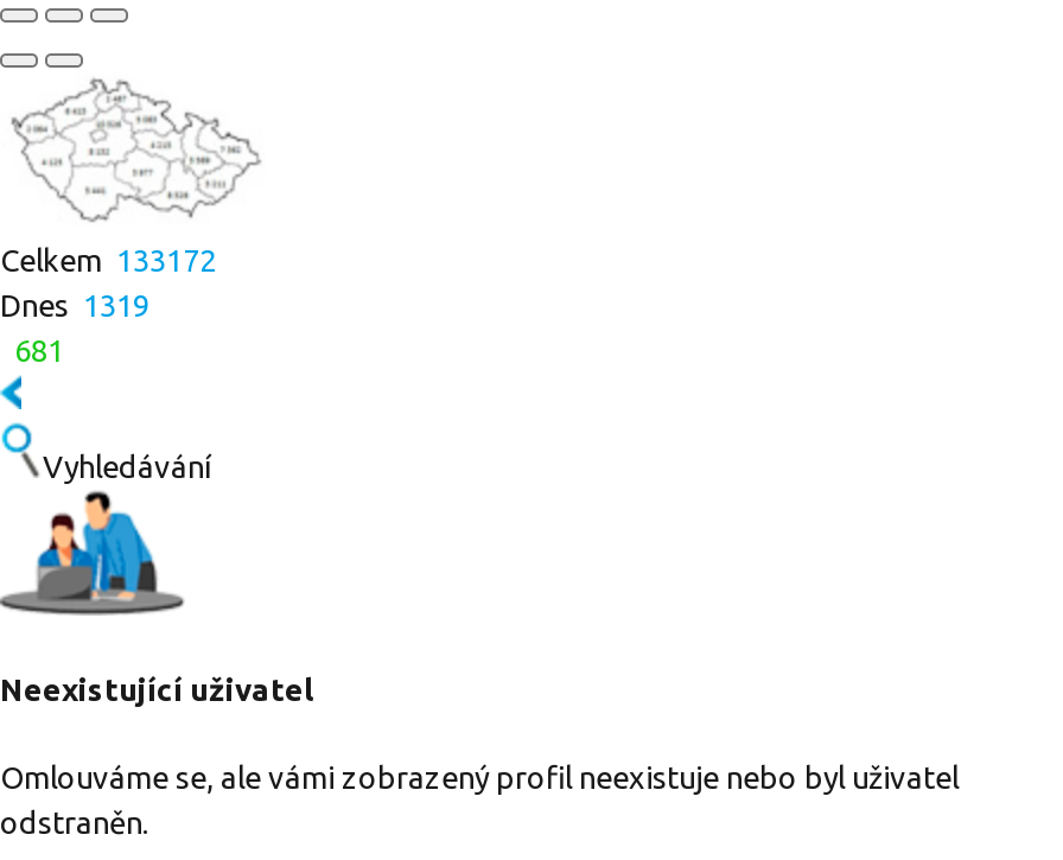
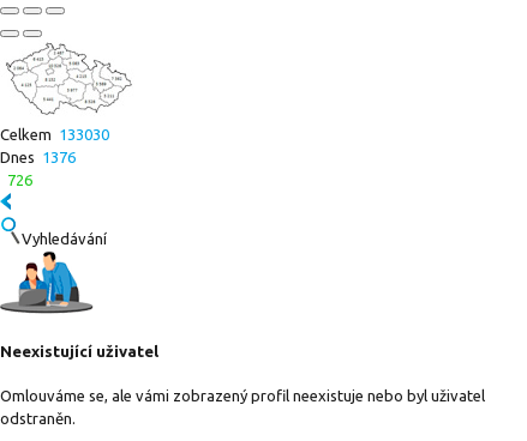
[0,243,216,276] Celkem 133172 -> [0,126,109,143] Celkem 133030
[0,288,149,321] Dnes 1319 -> [0,149,76,165] Dnes 1376
[14,333,64,367] 681 -> [7,171,32,188] 726

